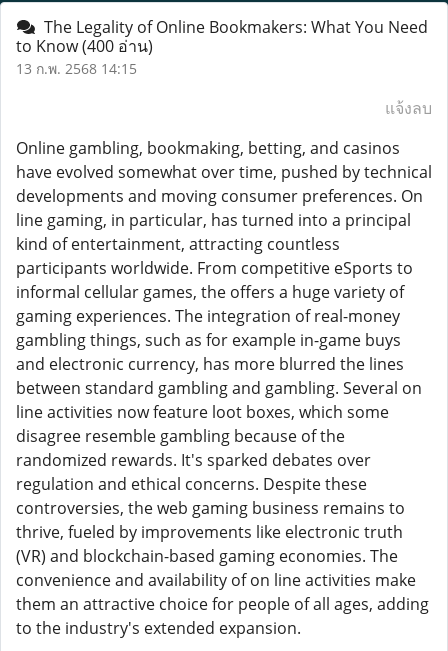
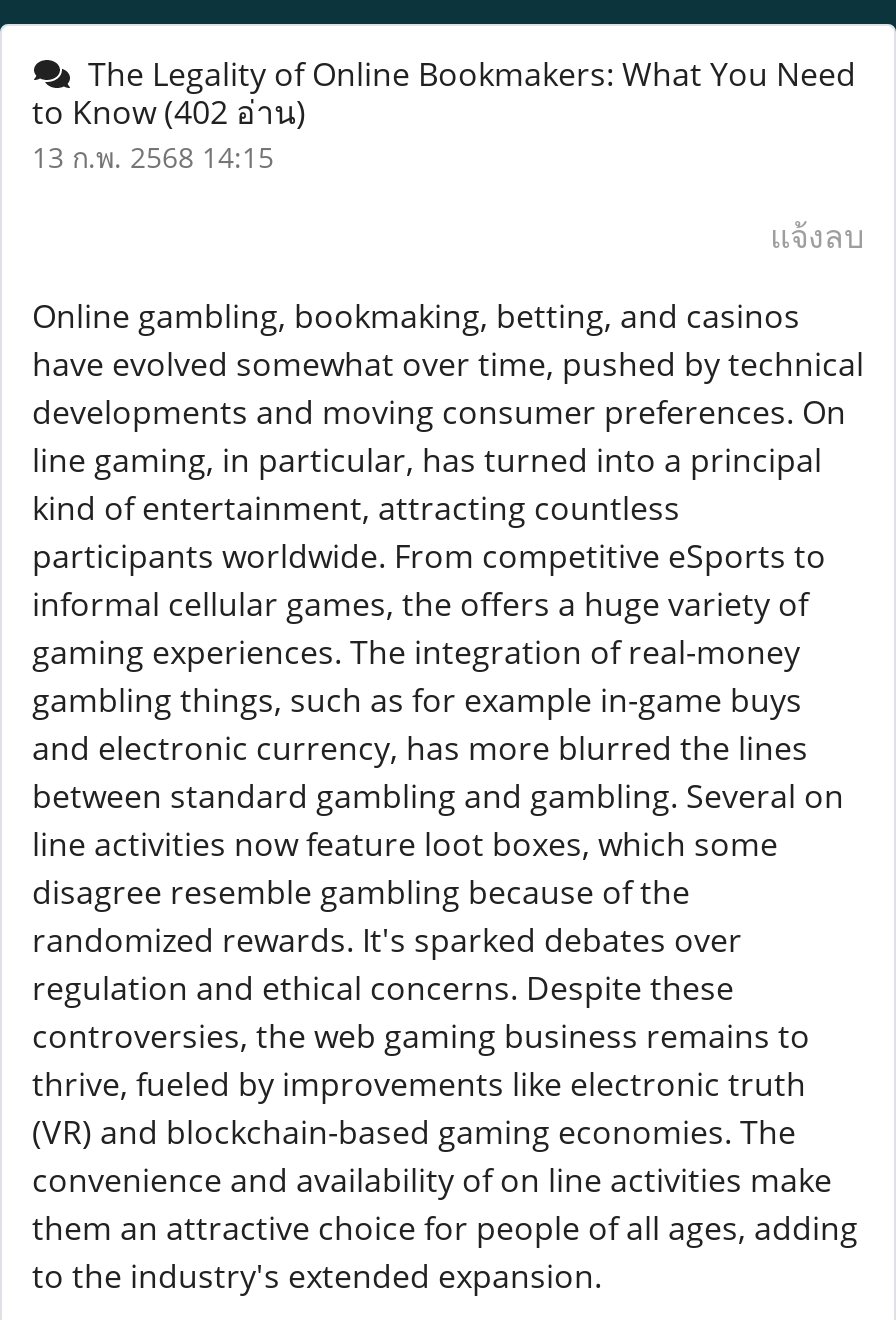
[16,35,153,57] to Know (400 อ่าน) -> [32,90,306,134] to Know (402 อ่าน)

